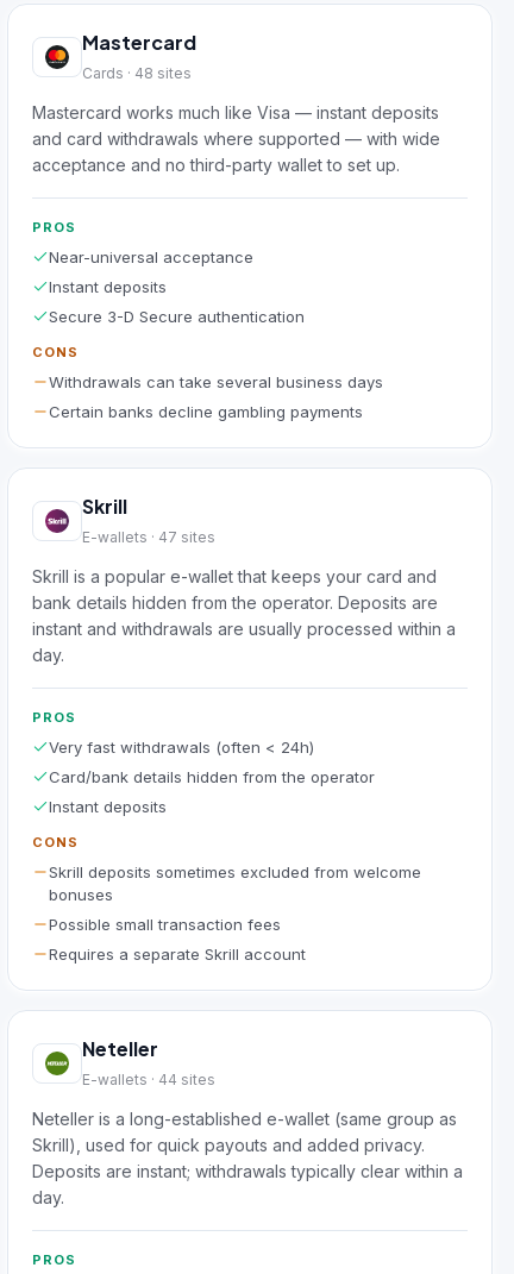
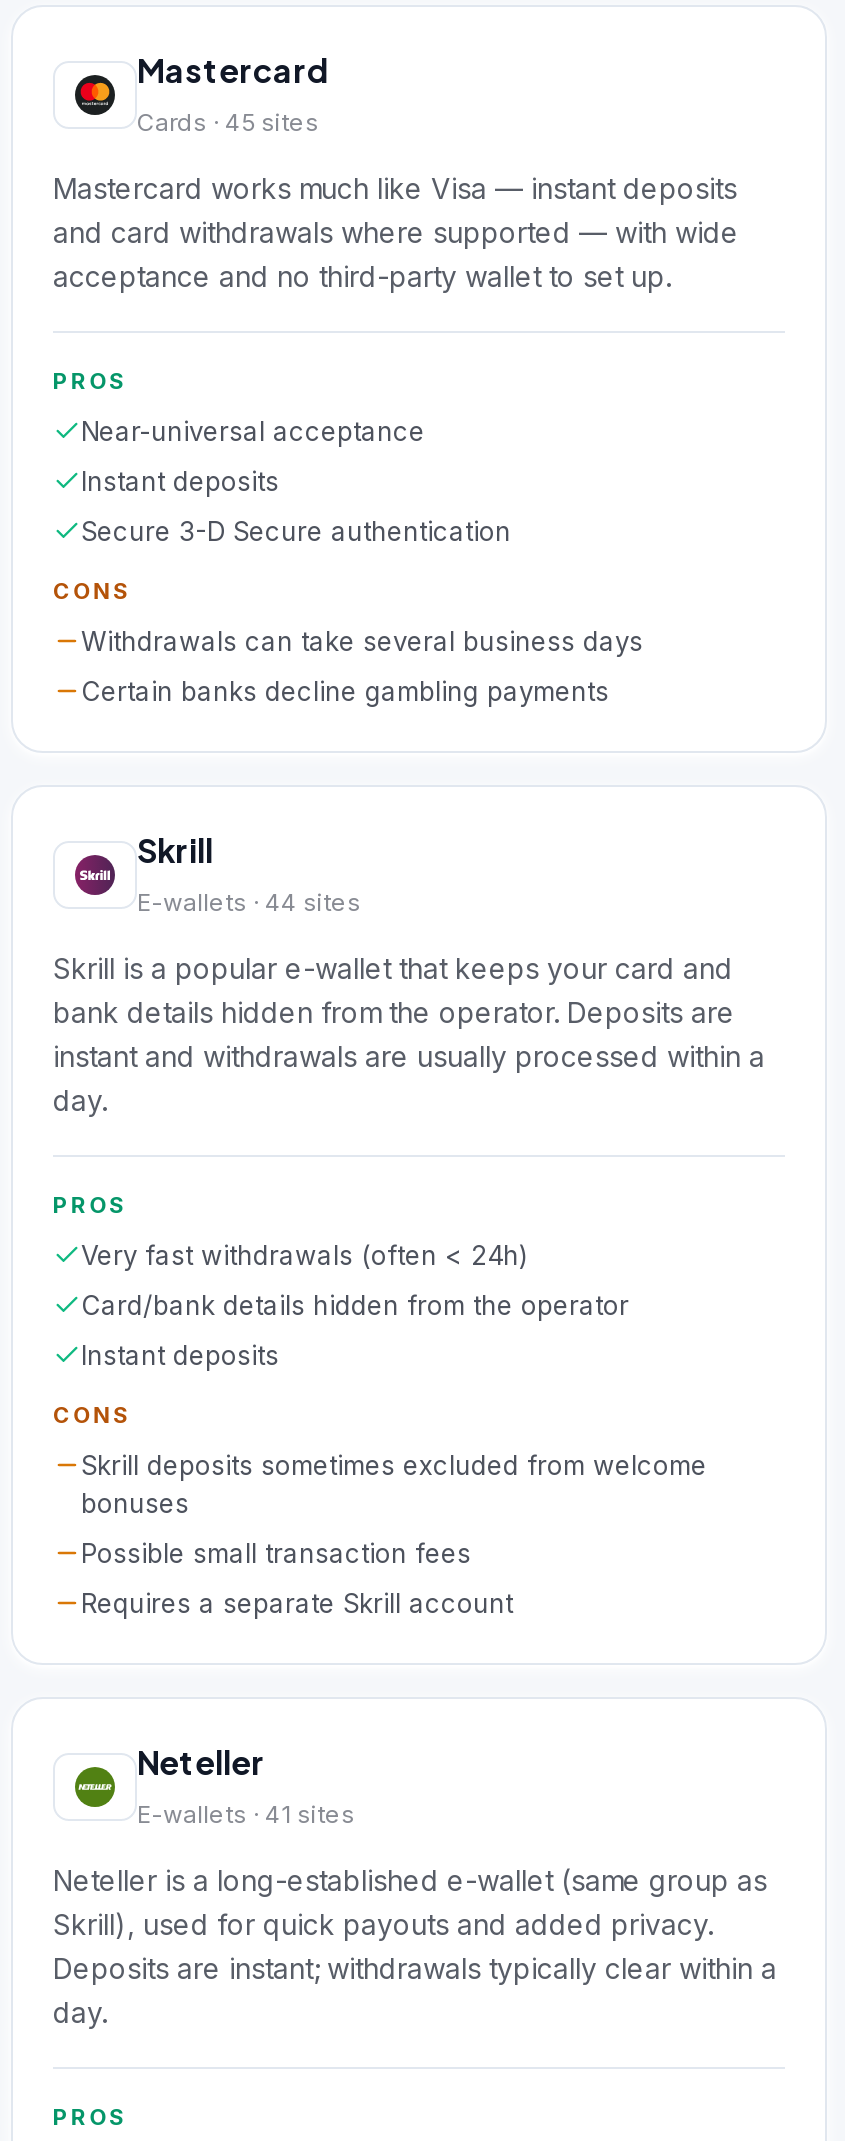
[82,64,192,82] Cards · 48 sites -> [137,107,319,137] Cards · 45 sites
[82,528,215,546] E-wallets · 47 sites -> none
none -> [137,1799,355,1829] E-wallets · 41 sites
moved [82,1071,215,1088] -> [137,887,361,917]: E-wallets · 44 sites

